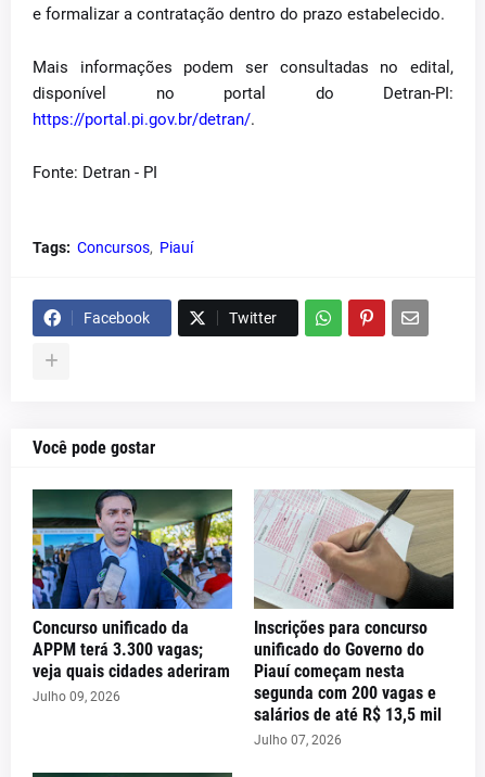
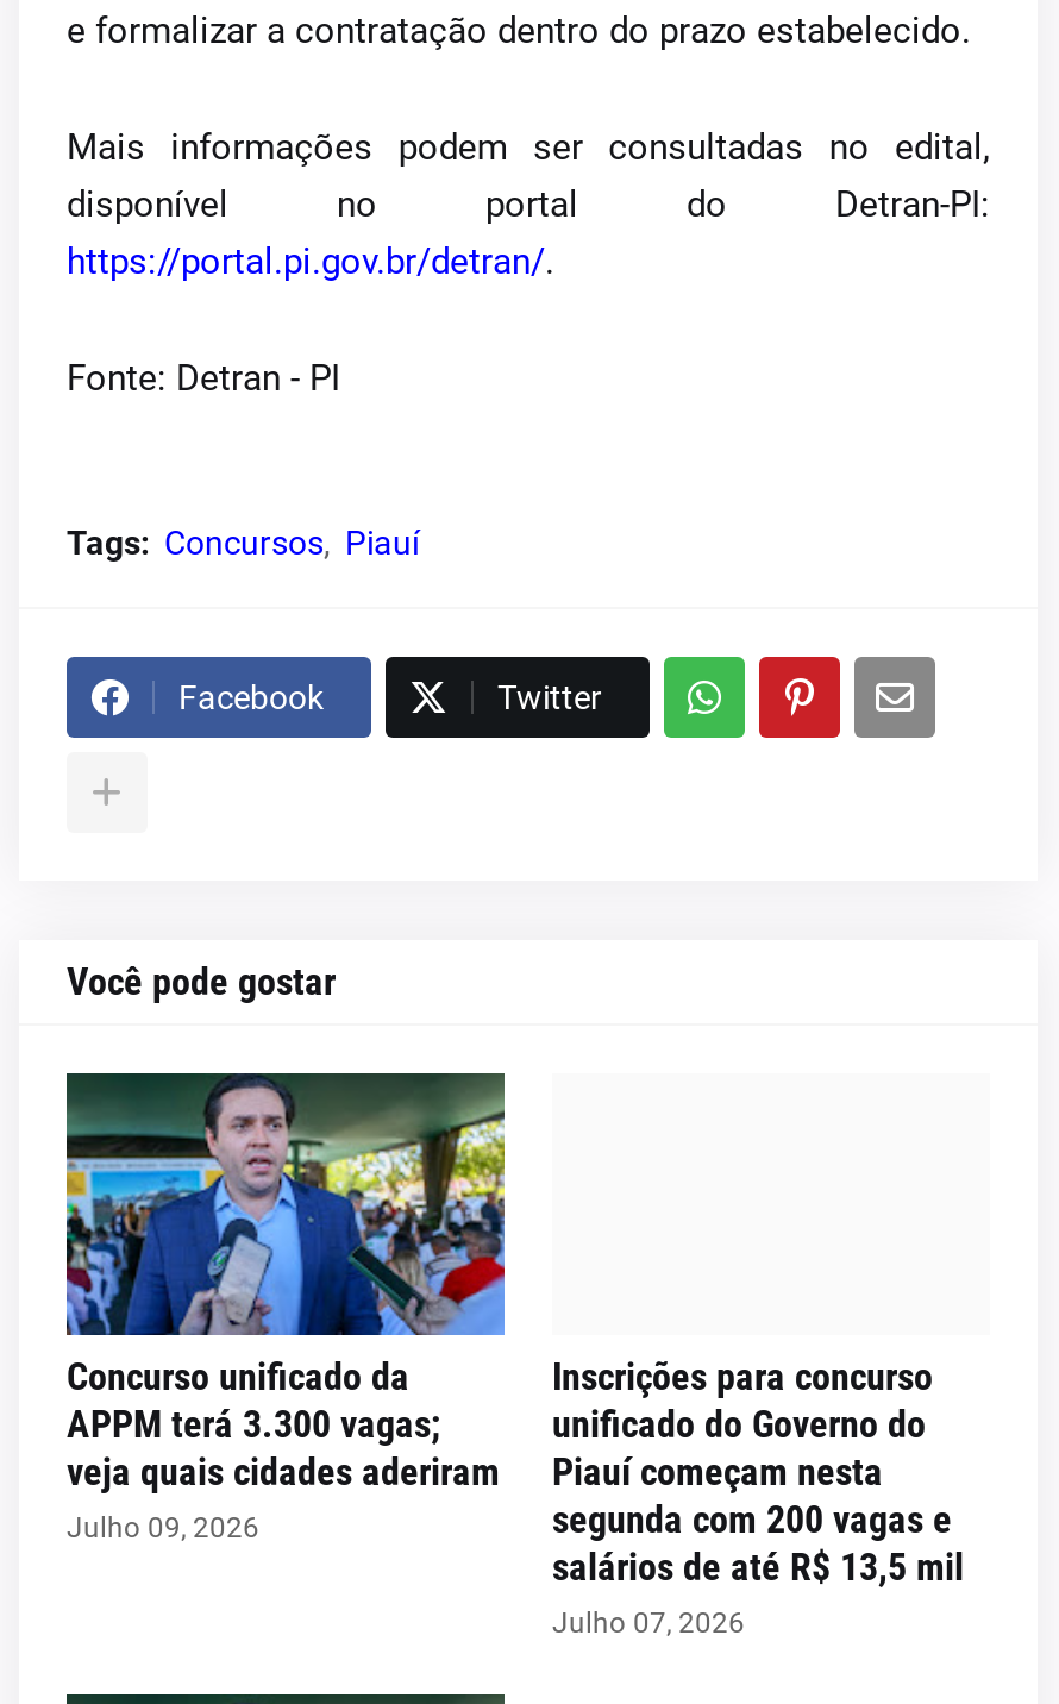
[253,488,455,610] [image] -> none

